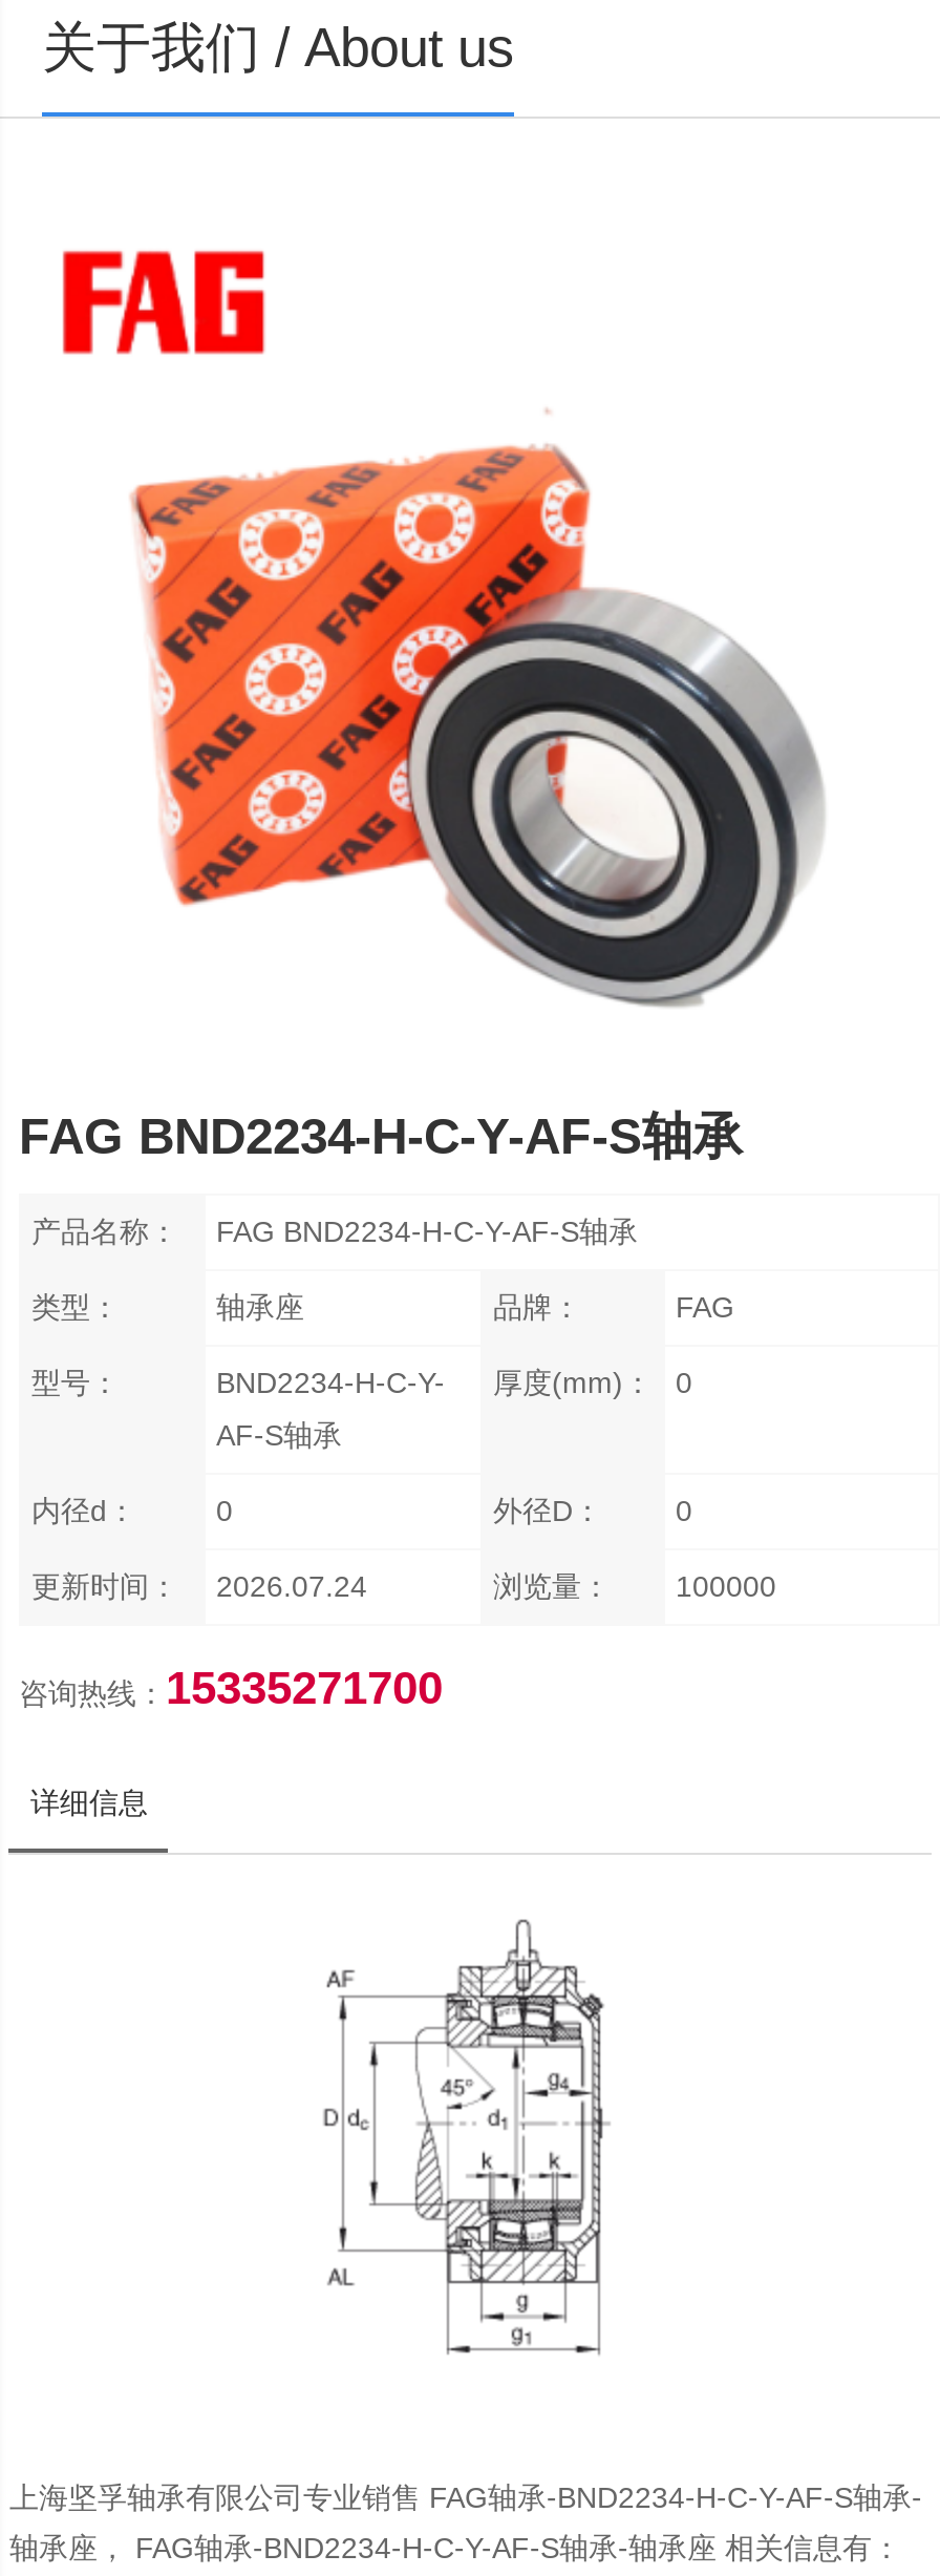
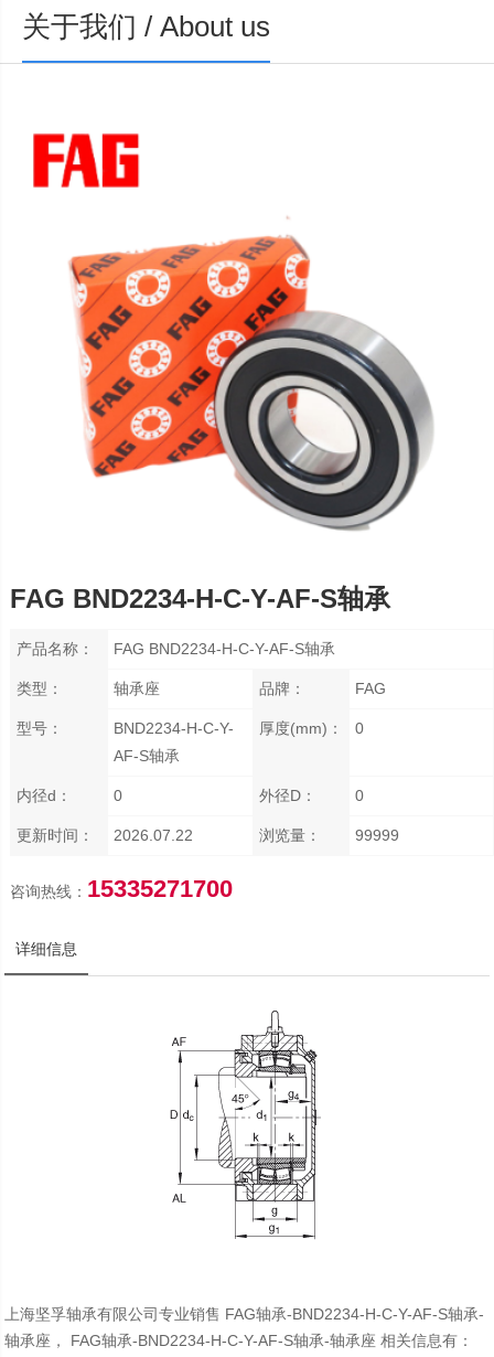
[31,1570,367,1603] 更新时间： 2026.07.24 -> [17,827,193,844] 更新时间： 2026.07.22
[493,1570,776,1603] 浏览量： 100000 -> [259,827,399,844] 浏览量： 99999

